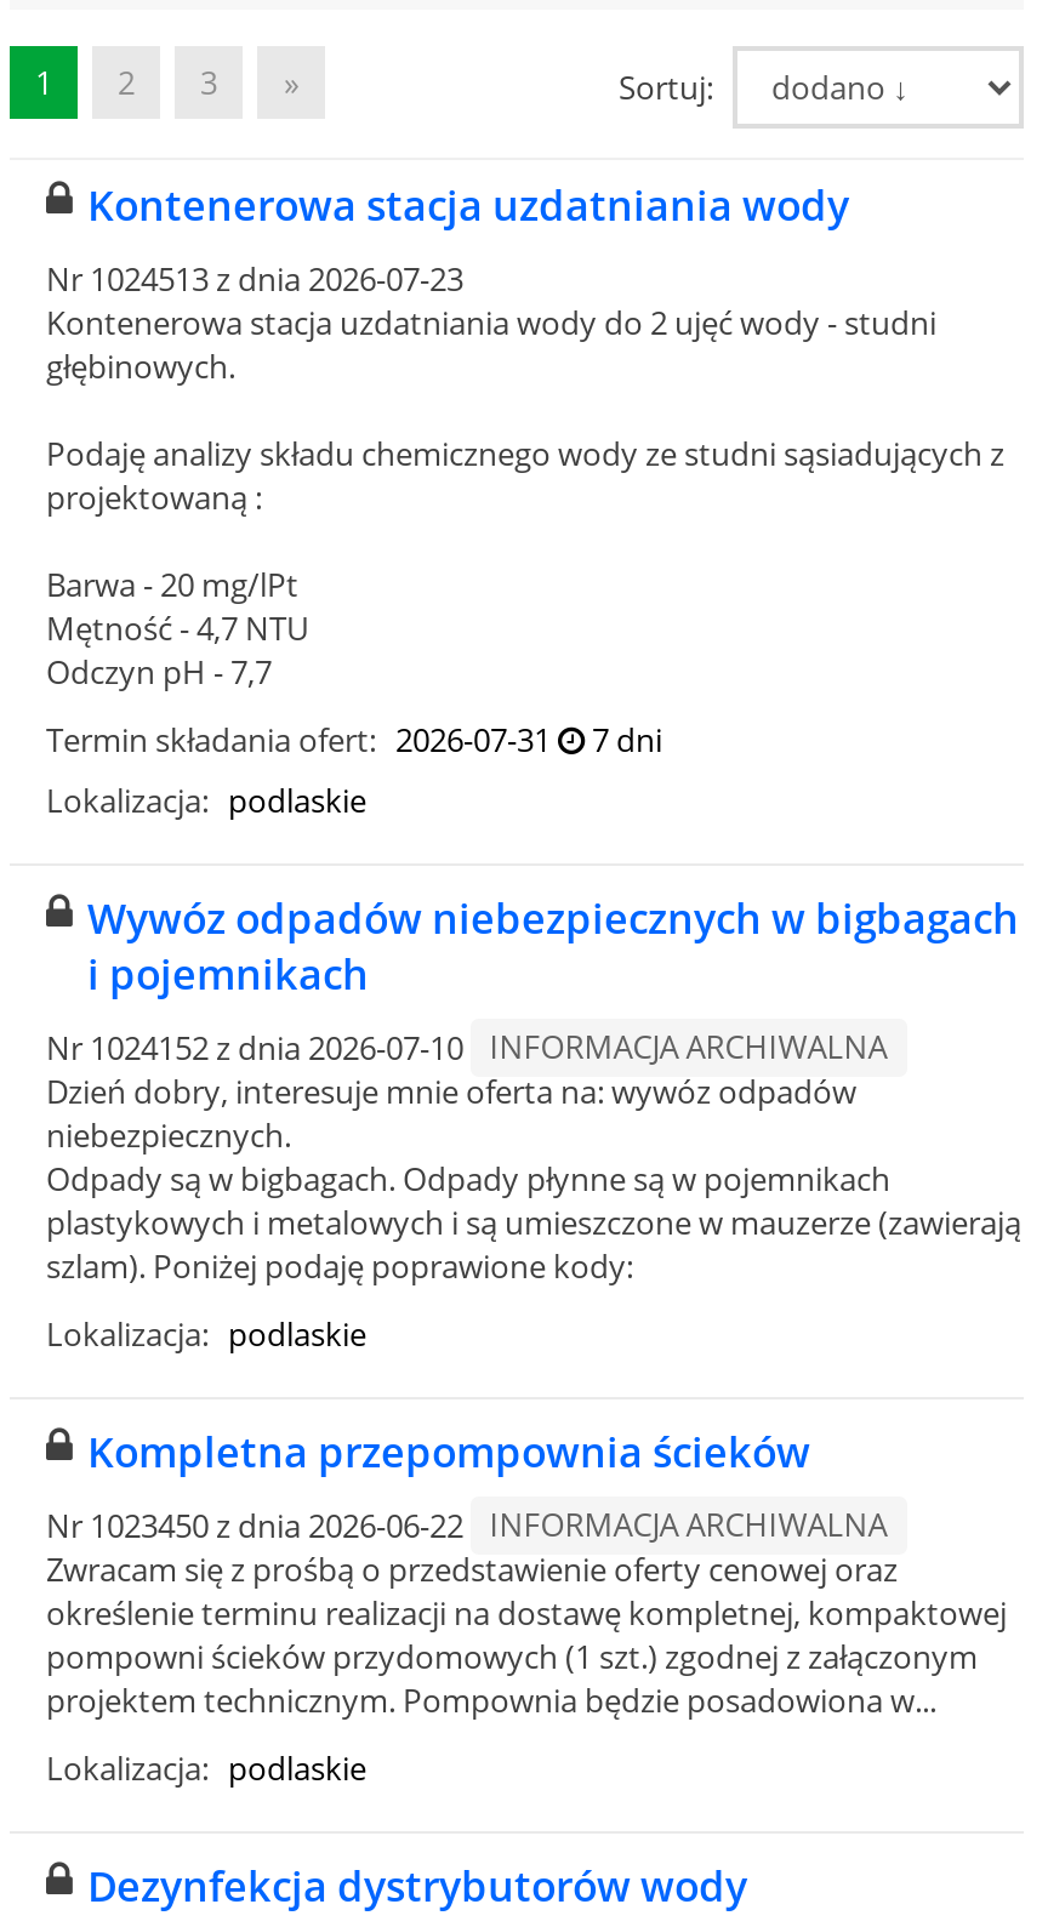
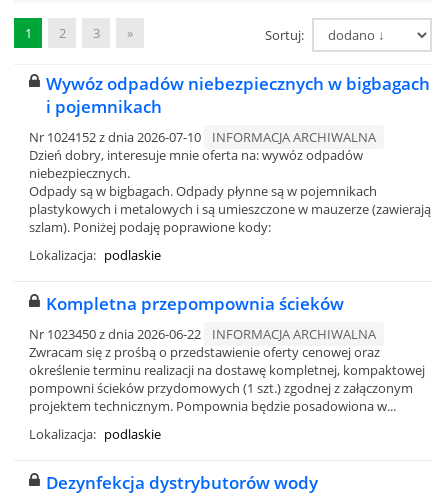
[46,177,1004,822] Kontenerowa stacja uzdatniania wody | Nr 1024513 z dnia 2026-07-23 | Kontenerowa stacja uzdatniania wody do 2 ujęć wody - studni | głębinowych. | Podaję analizy składu chemicznego wody ze studni sąsiadujących z | projektowaną : | Barwa - 20 mg/lPt | Mętność - 4,7 NTU | Odczyn pH - 7,7 | Termin składania ofert: 2026-07-31 | 7 dni | Lokalizacja: podlaskie -> none

